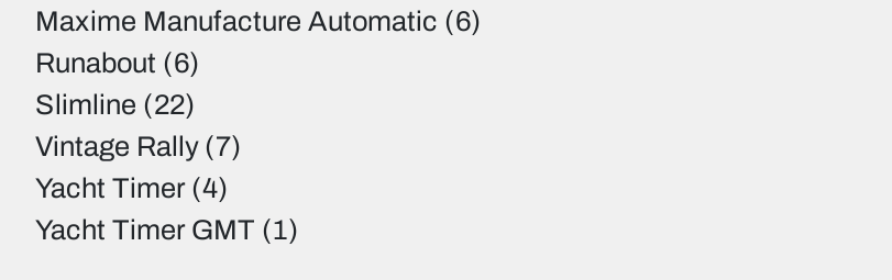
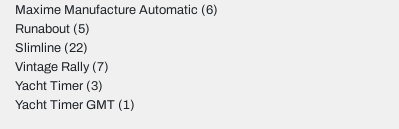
[35,48,200,79] Runabout (6) -> [15,22,90,36] Runabout (5)
[35,173,229,204] Yacht Timer (4) -> [15,79,103,93] Yacht Timer (3)

